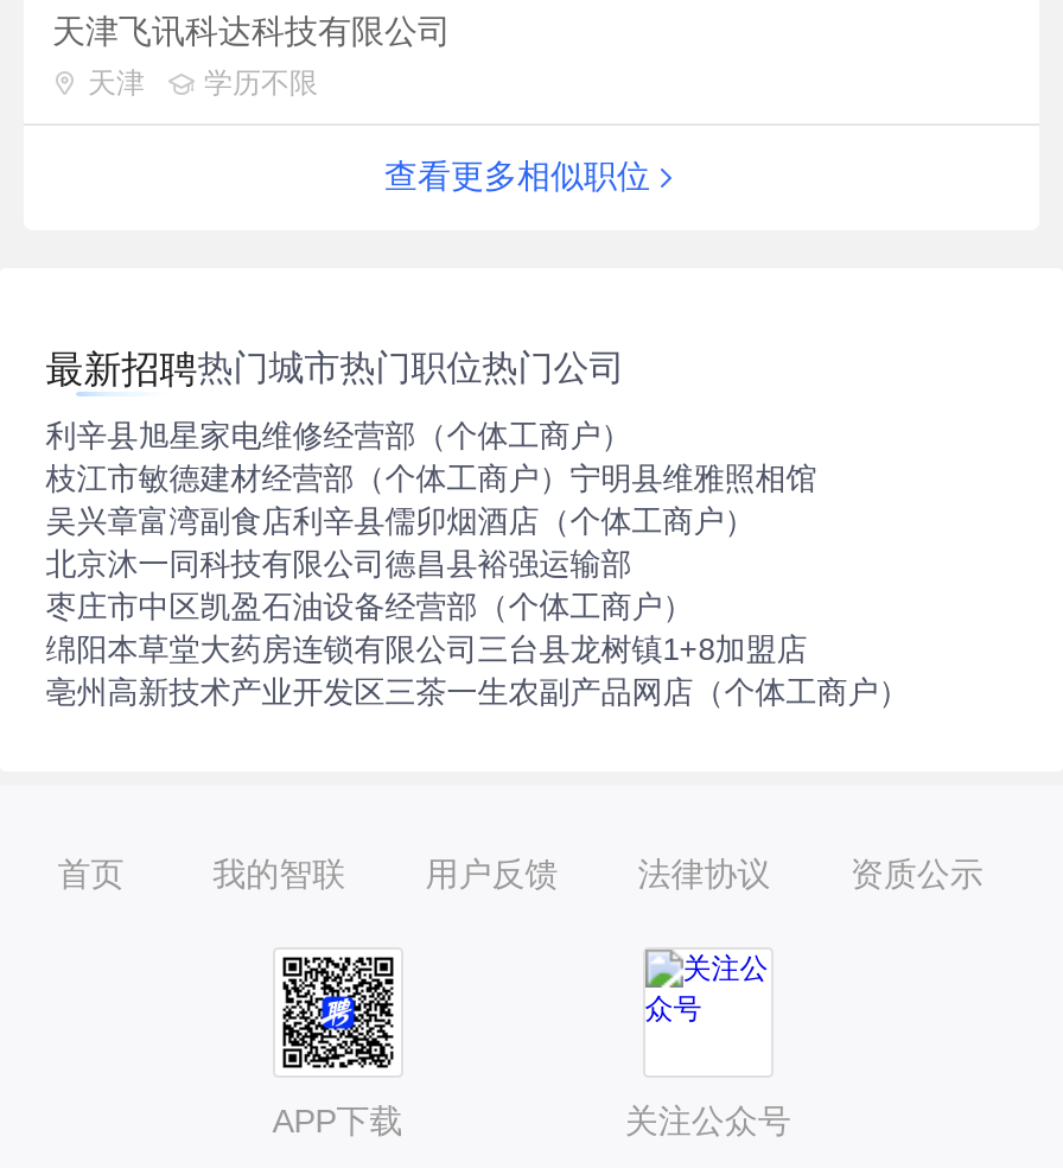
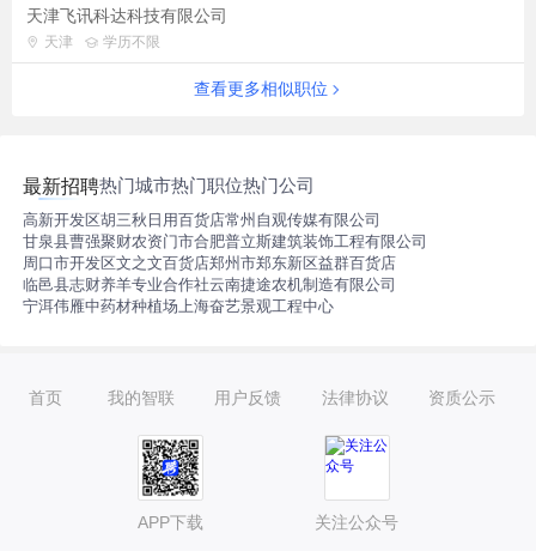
[46,419,909,711] 利辛县旭星家电维修经营部（个体工商户） | 枝江市敏德建材经营部（个体工商户）宁明县维雅照相馆 | 吴兴章富湾副食店利辛县儒卯烟酒店（个体工商户） | 北京沐一同科技有限公司德昌县裕强运输部 | 枣庄市中区凯盈石油设备经营部（个体工商户） | 绵阳本草堂大药房连锁有限公司三台县龙树镇1+8加盟店 | 亳州高新技术产业开发区三茶一生农副产品网店（个体工商户） -> [23,211,427,316] 高新开发区胡三秋日用百货店常州自观传媒有限公司 | 甘泉县曹强聚财农资门市合肥普立斯建筑装饰工程有限公司 | 周口市开发区文之文百货店郑州市郑东新区益群百货店 | 临邑县志财养羊专业合作社云南捷途农机制造有限公司 | 宁洱伟雁中药材种植场上海奋艺景观工程中心

